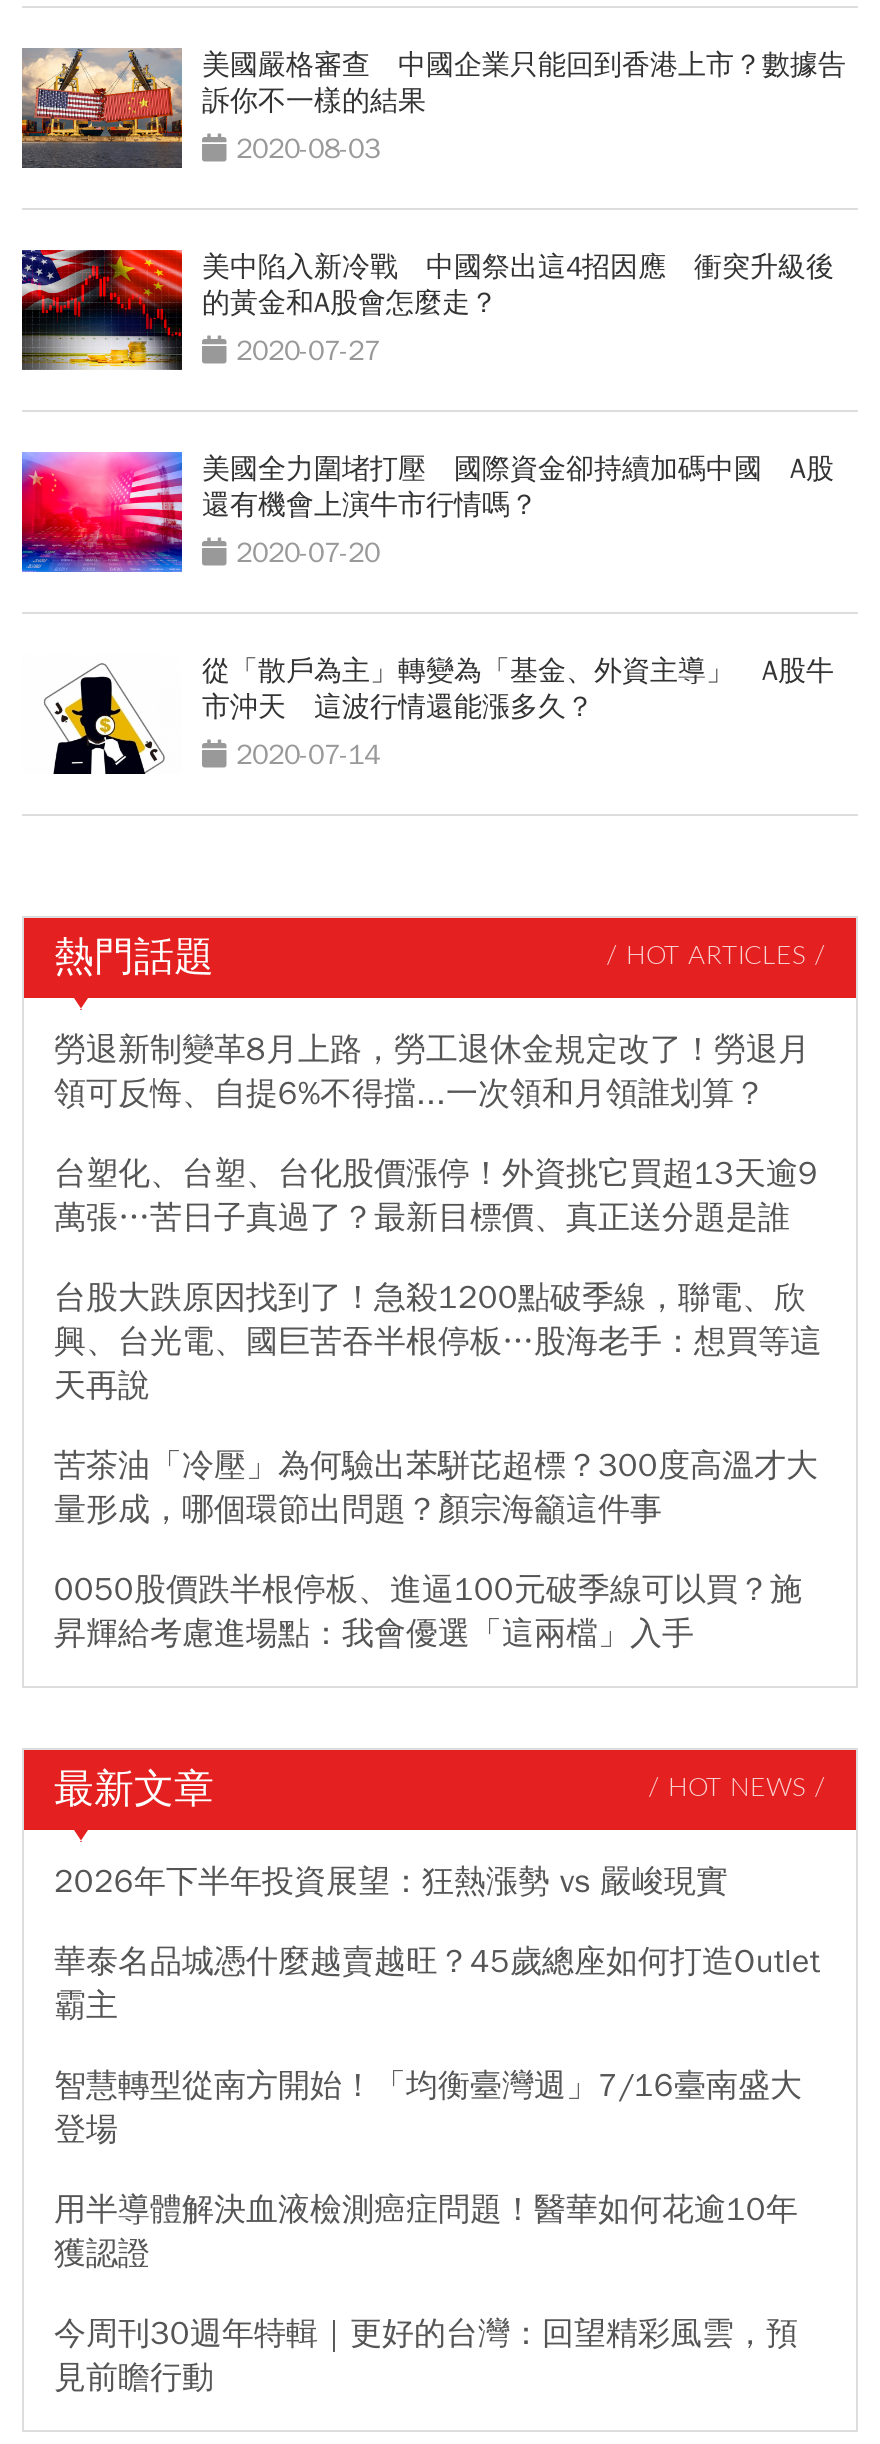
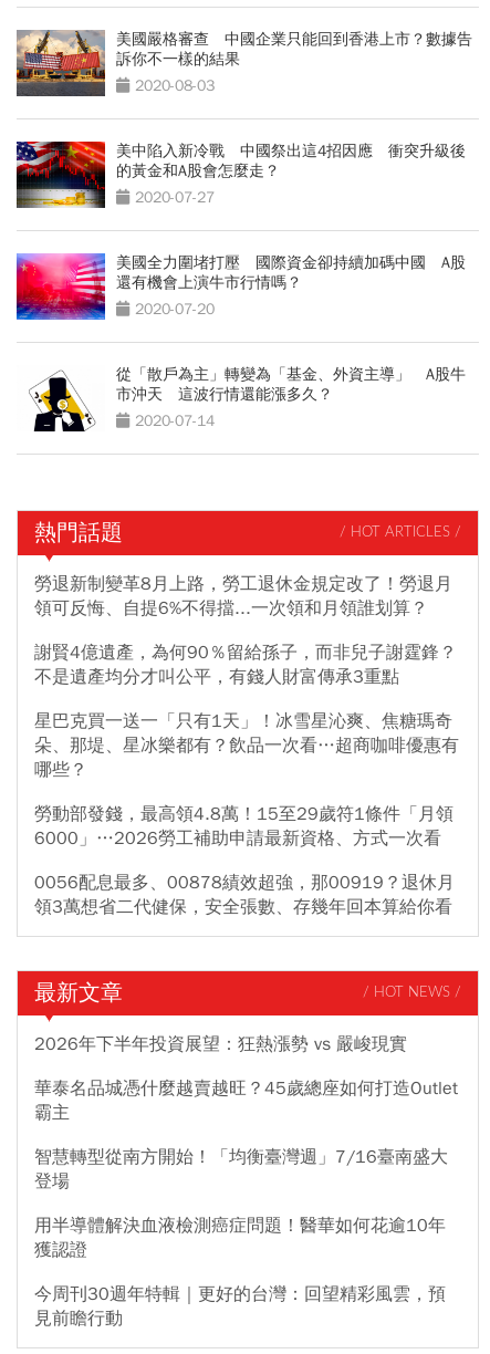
[54,1154,818,1238] 台塑化、台塑、台化股價漲停！外資挑它買超13天逾9 | 萬張…苦日子真過了？最新目標價、真正送分題是誰 -> [34,641,457,688] 謝賢4億遺產，為何90％留給孫子，而非兒子謝霆鋒？ | 不是遺產均分才叫公平，有錢人財富傳承3重點
[54,1278,822,1406] 台股大跌原因找到了！急殺1200點破季線，聯電、欣 | 興、台光電、國巨苦吞半根停板…股海老手：想買等這 | 天再說 -> [34,710,459,781] 星巴克買一送一「只有1天」！冰雪星沁爽、焦糖瑪奇 | 朵、那堤、星冰樂都有？飲品一次看…超商咖啡優惠有 | 哪些？
[54,1446,818,1530] 苦茶油「冷壓」為何驗出苯駢芘超標？300度高溫才大 | 量形成，哪個環節出問題？顏宗海籲這件事 -> [34,803,453,849] 勞動部發錢，最高領4.8萬！15至29歲符1條件「月領 | 6000」…2026勞工補助申請最新資格、方式一次看
[54,1570,802,1654] 0050股價跌半根停板、進逼100元破季線可以買？施 | 昇輝給考慮進場點：我會優選「這兩檔」入手 -> [34,872,455,918] 0056配息最多、00878績效超強，那00919？退休月 | 領3萬想省二代健保，安全張數、存幾年回本算給你看

